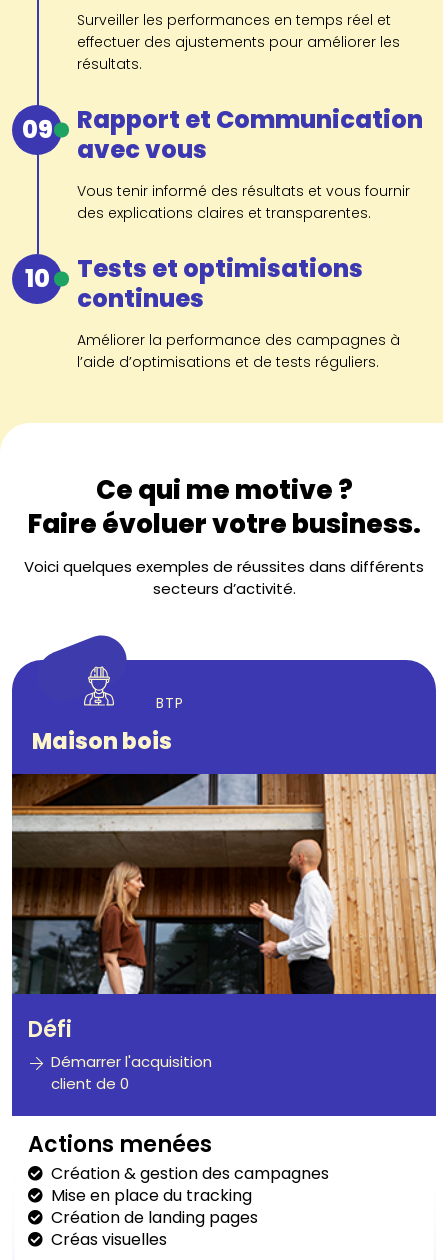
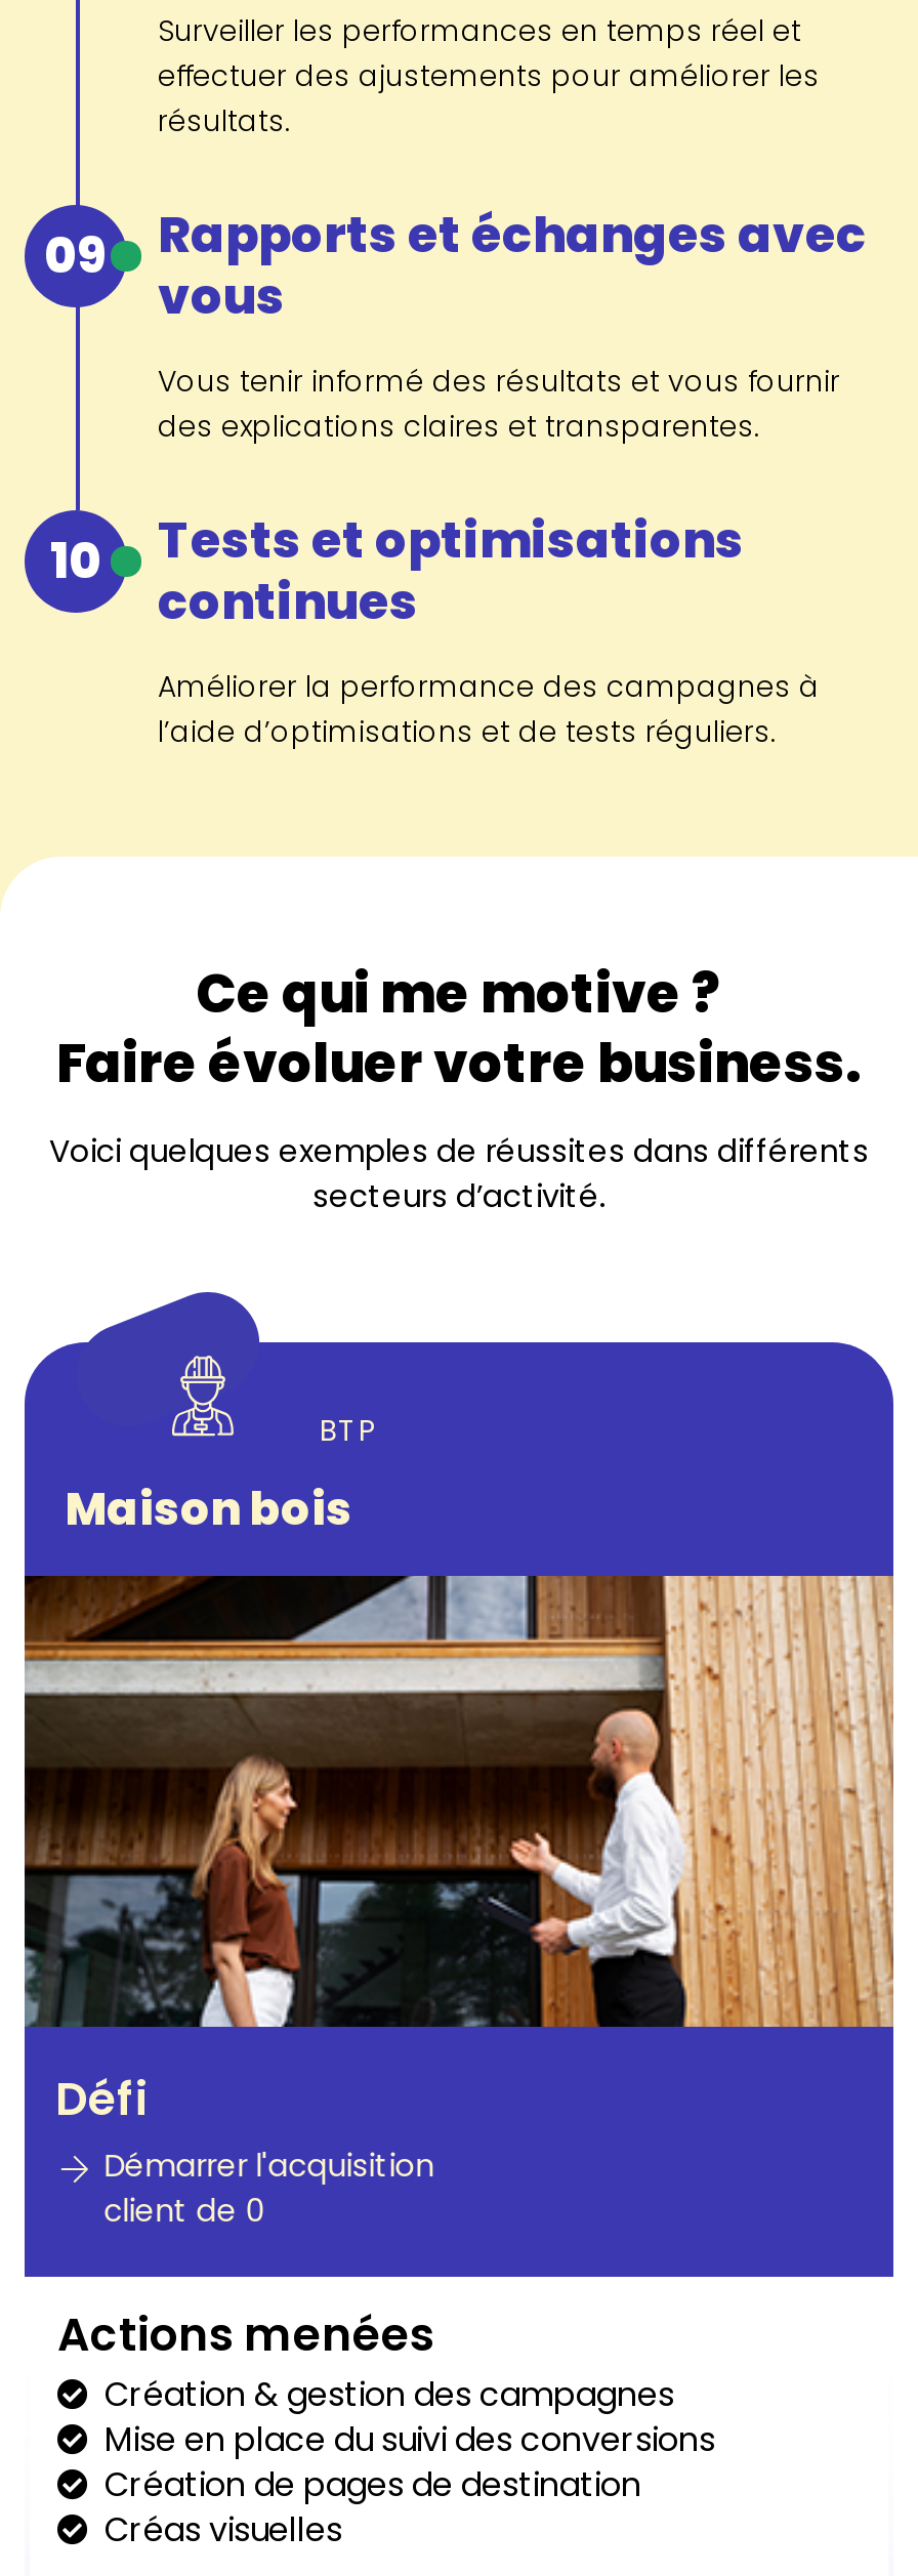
[77,103,423,166] Rapport et Communication | avec vous -> [158,200,867,329] Rapports et échanges avec | vous
[51,1184,258,1229] Mise en place du tracking | Création de landing pages -> [105,2416,715,2508] Mise en place du suivi des conversions | Création de pages de destination

